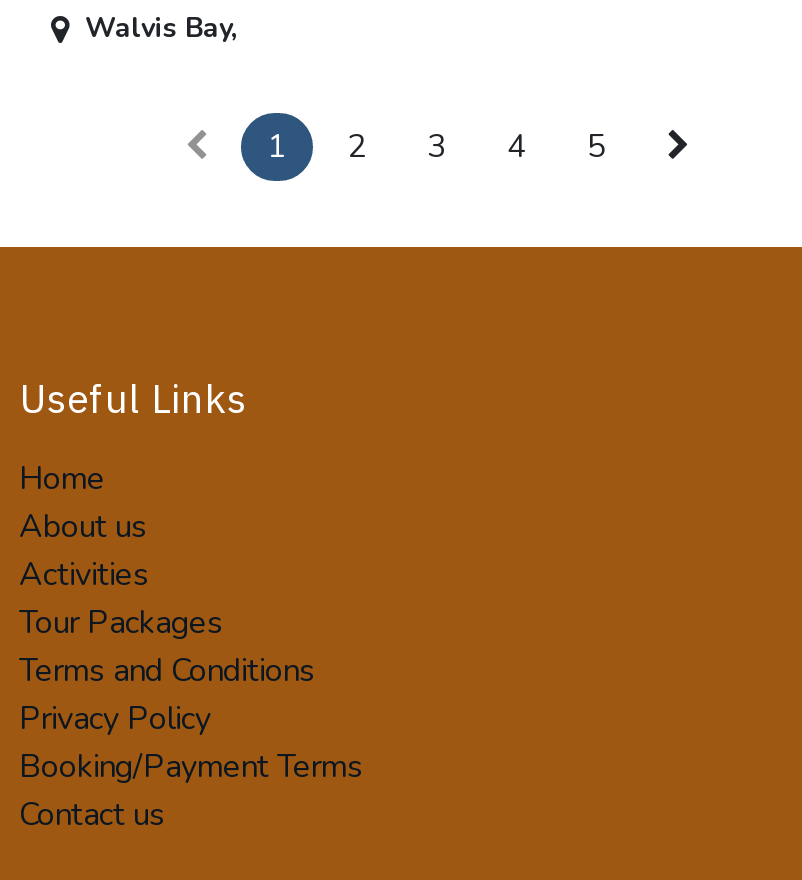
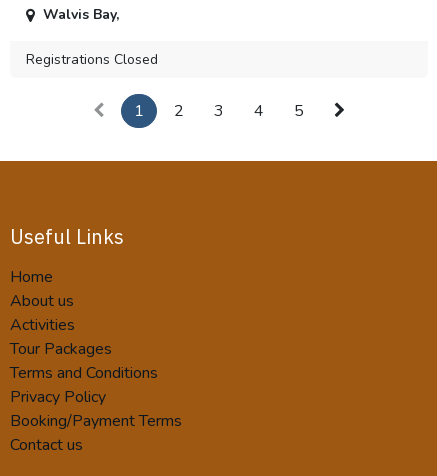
none -> [26,50,158,69] Registrations Closed

